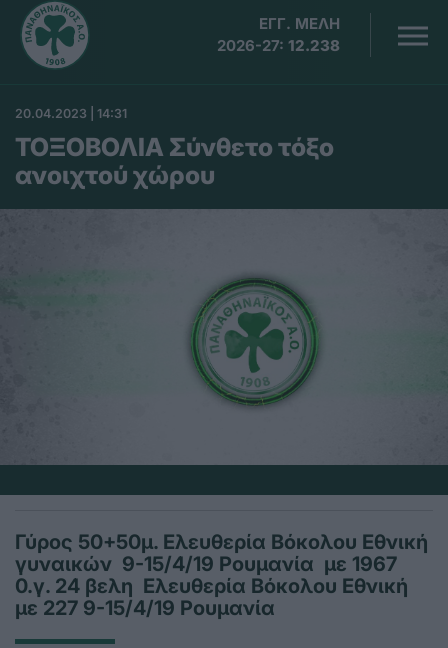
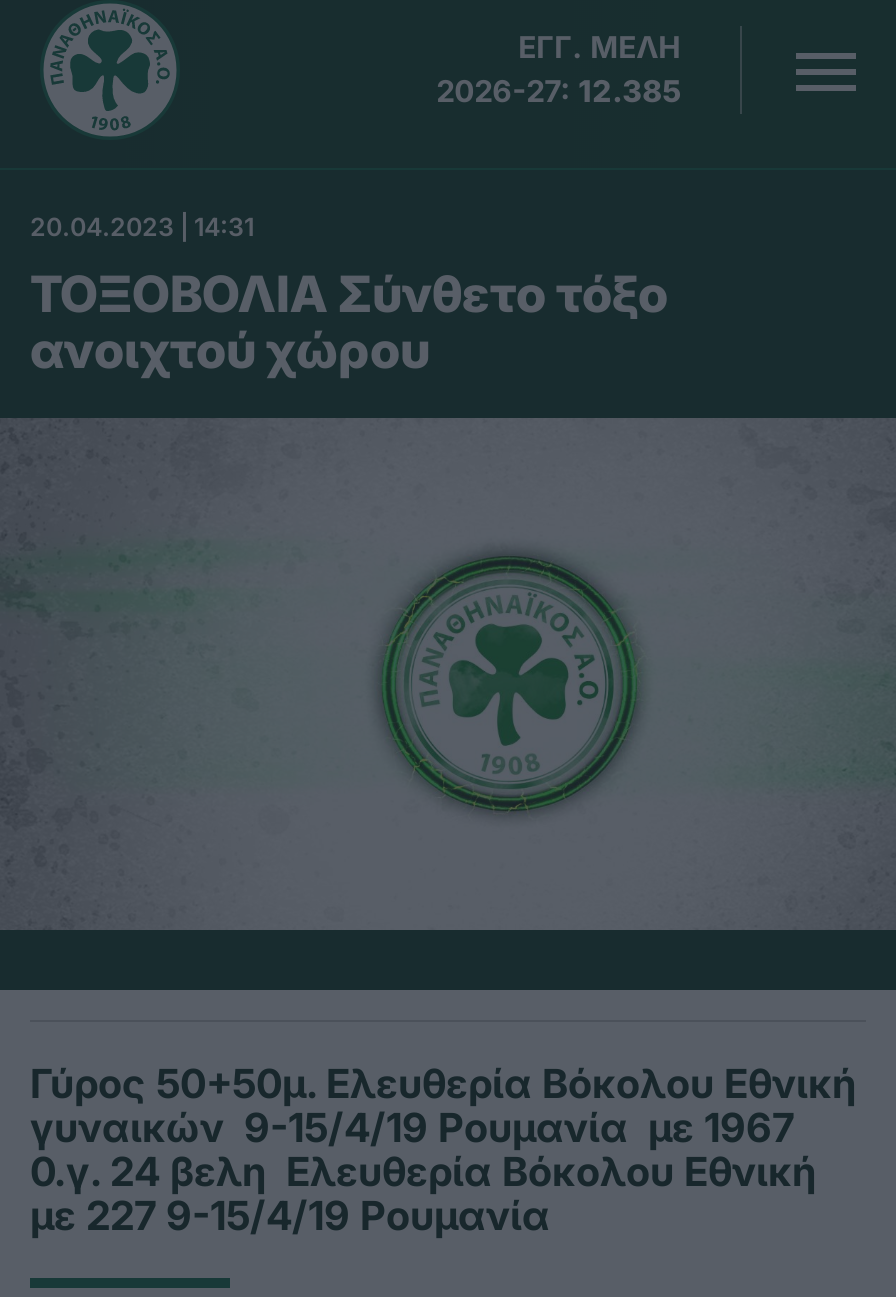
[217,36,340,55] 2026-27: 12.238 -> [436,72,680,110] 2026-27: 12.385

